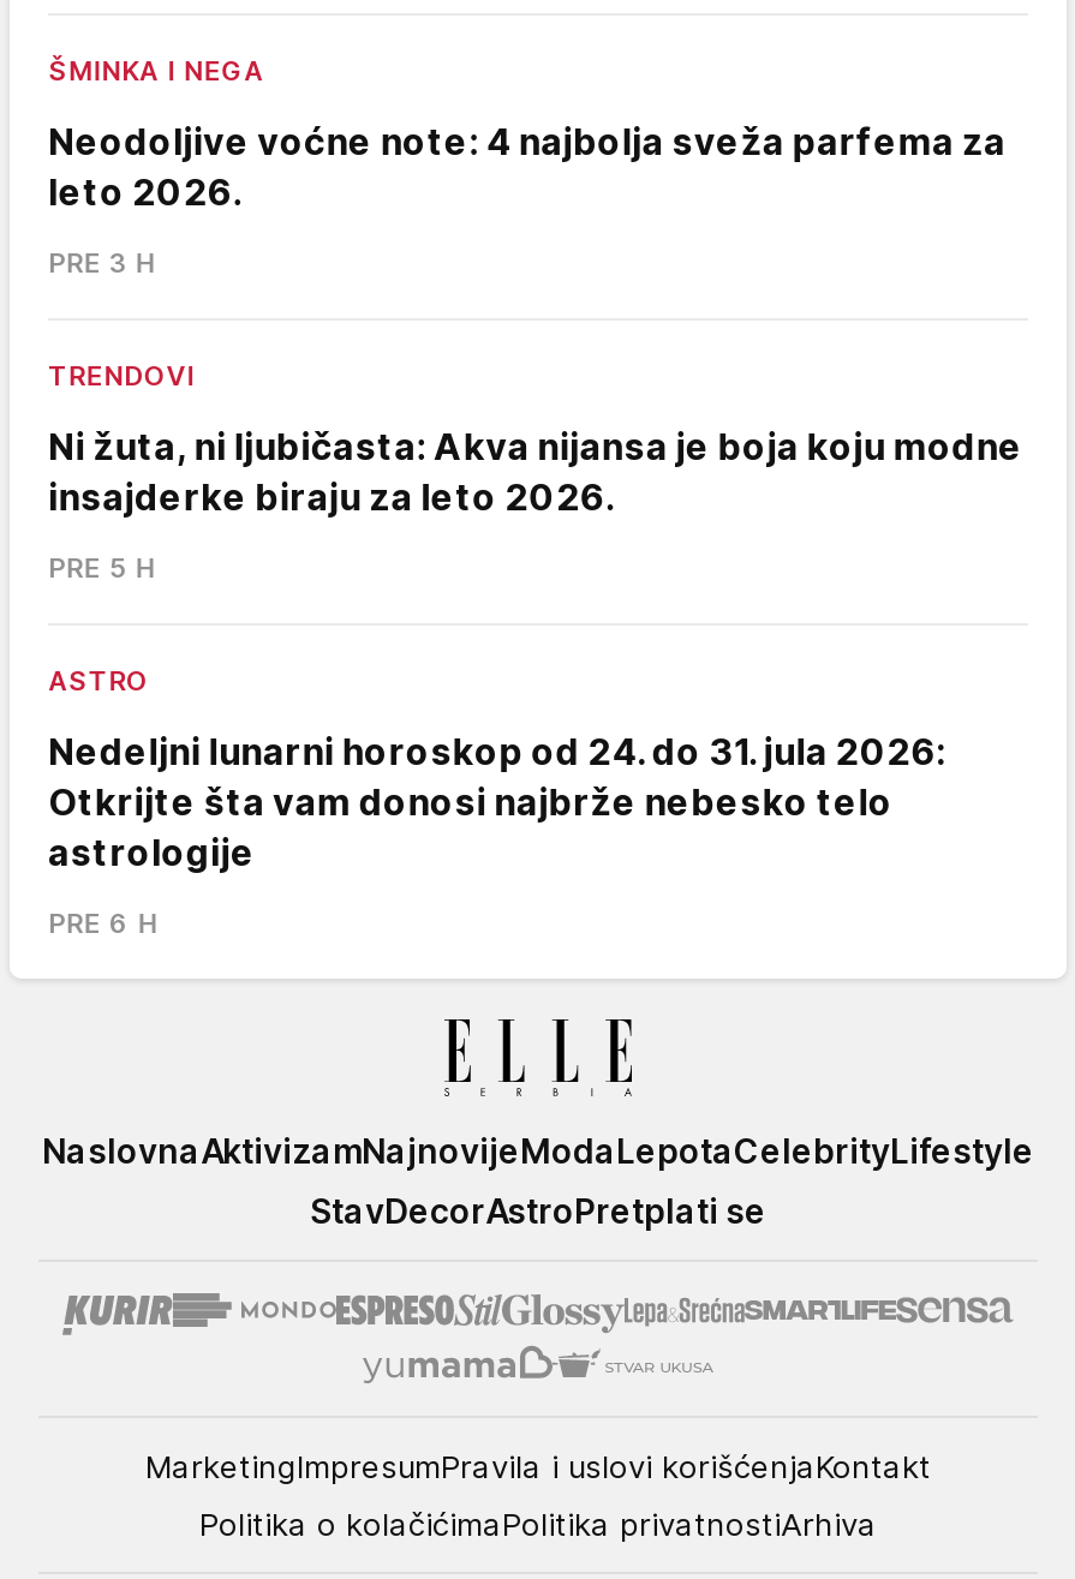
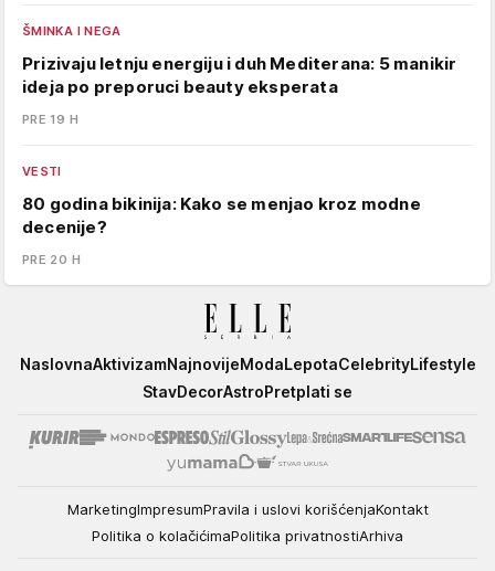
[48,119,1023,940] Neodoljive voćne note: 4 najbolja sveža parfema za | leto 2026. | PRE 3 H | TRENDOVI | Ni žuta, ni ljubičasta: Akva nijansa je boja koju modne | insajderke biraju za leto 2026. | PRE 5 H | ASTRO | Nedeljni lunarni horoskop od 24. do 31. jula 2026: | Otkrijte šta vam donosi najbrže nebesko telo | astrologije | PRE 6 H -> [22,53,457,267] Prizivaju letnju energiju i duh Mediterana: 5 manikir | ideja po preporuci beauty eksperata | PRE 19 H | VESTI | 80 godina bikinija: Kako se menjao kroz modne | decenije? | PRE 20 H

